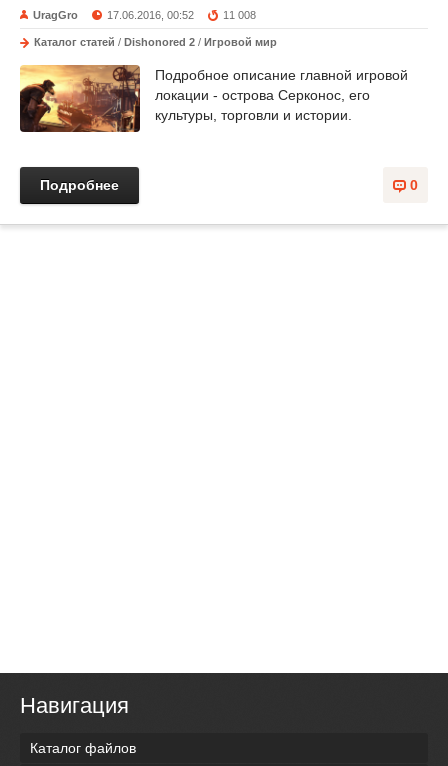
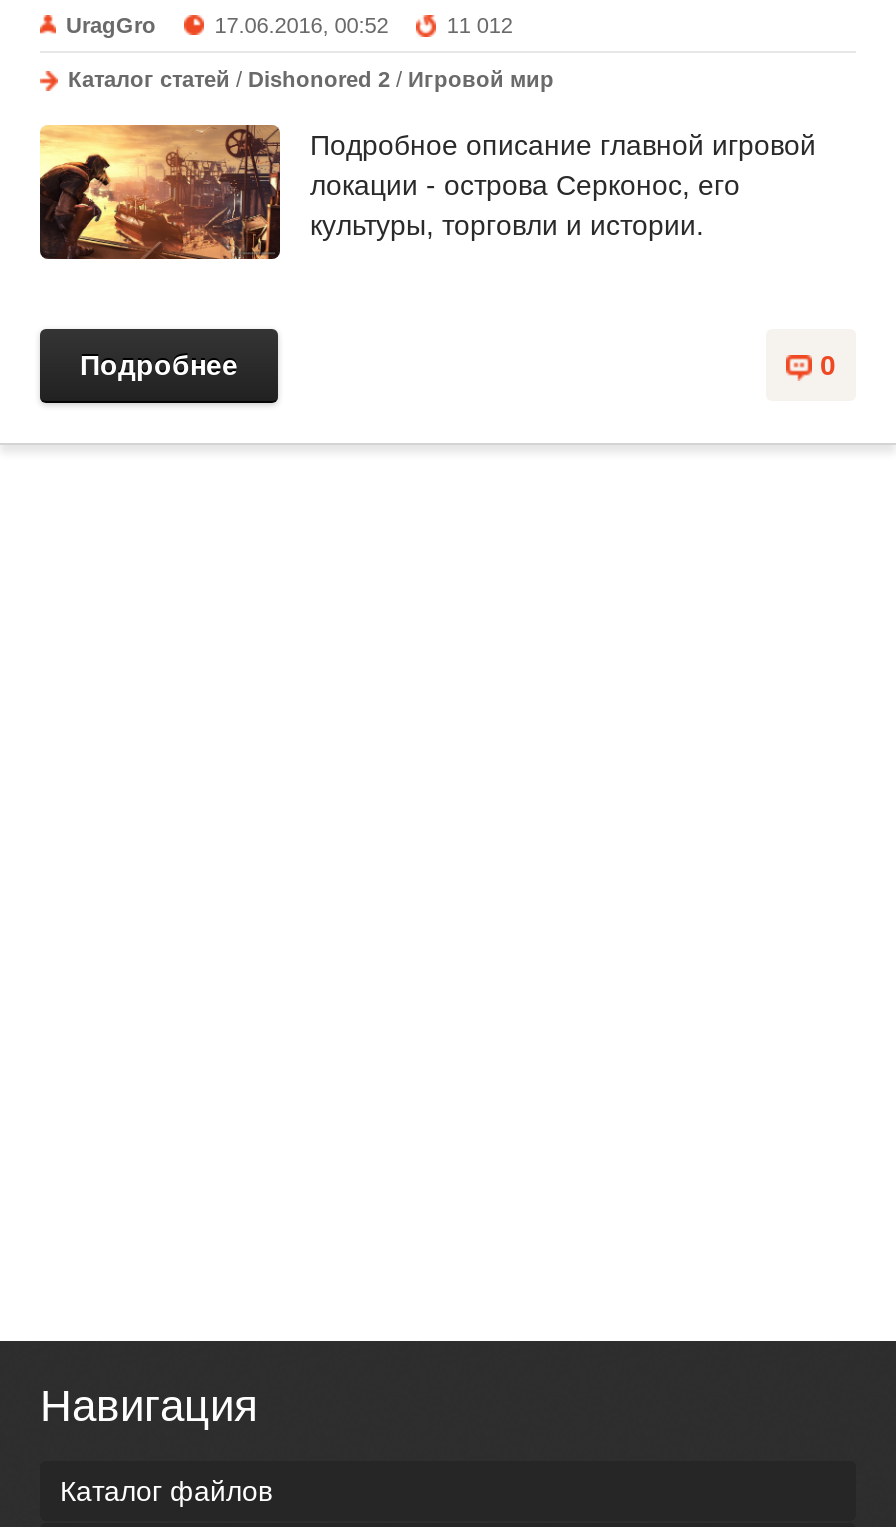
[223,9,256,21] 11 008 -> [447,13,513,37] 11 012

